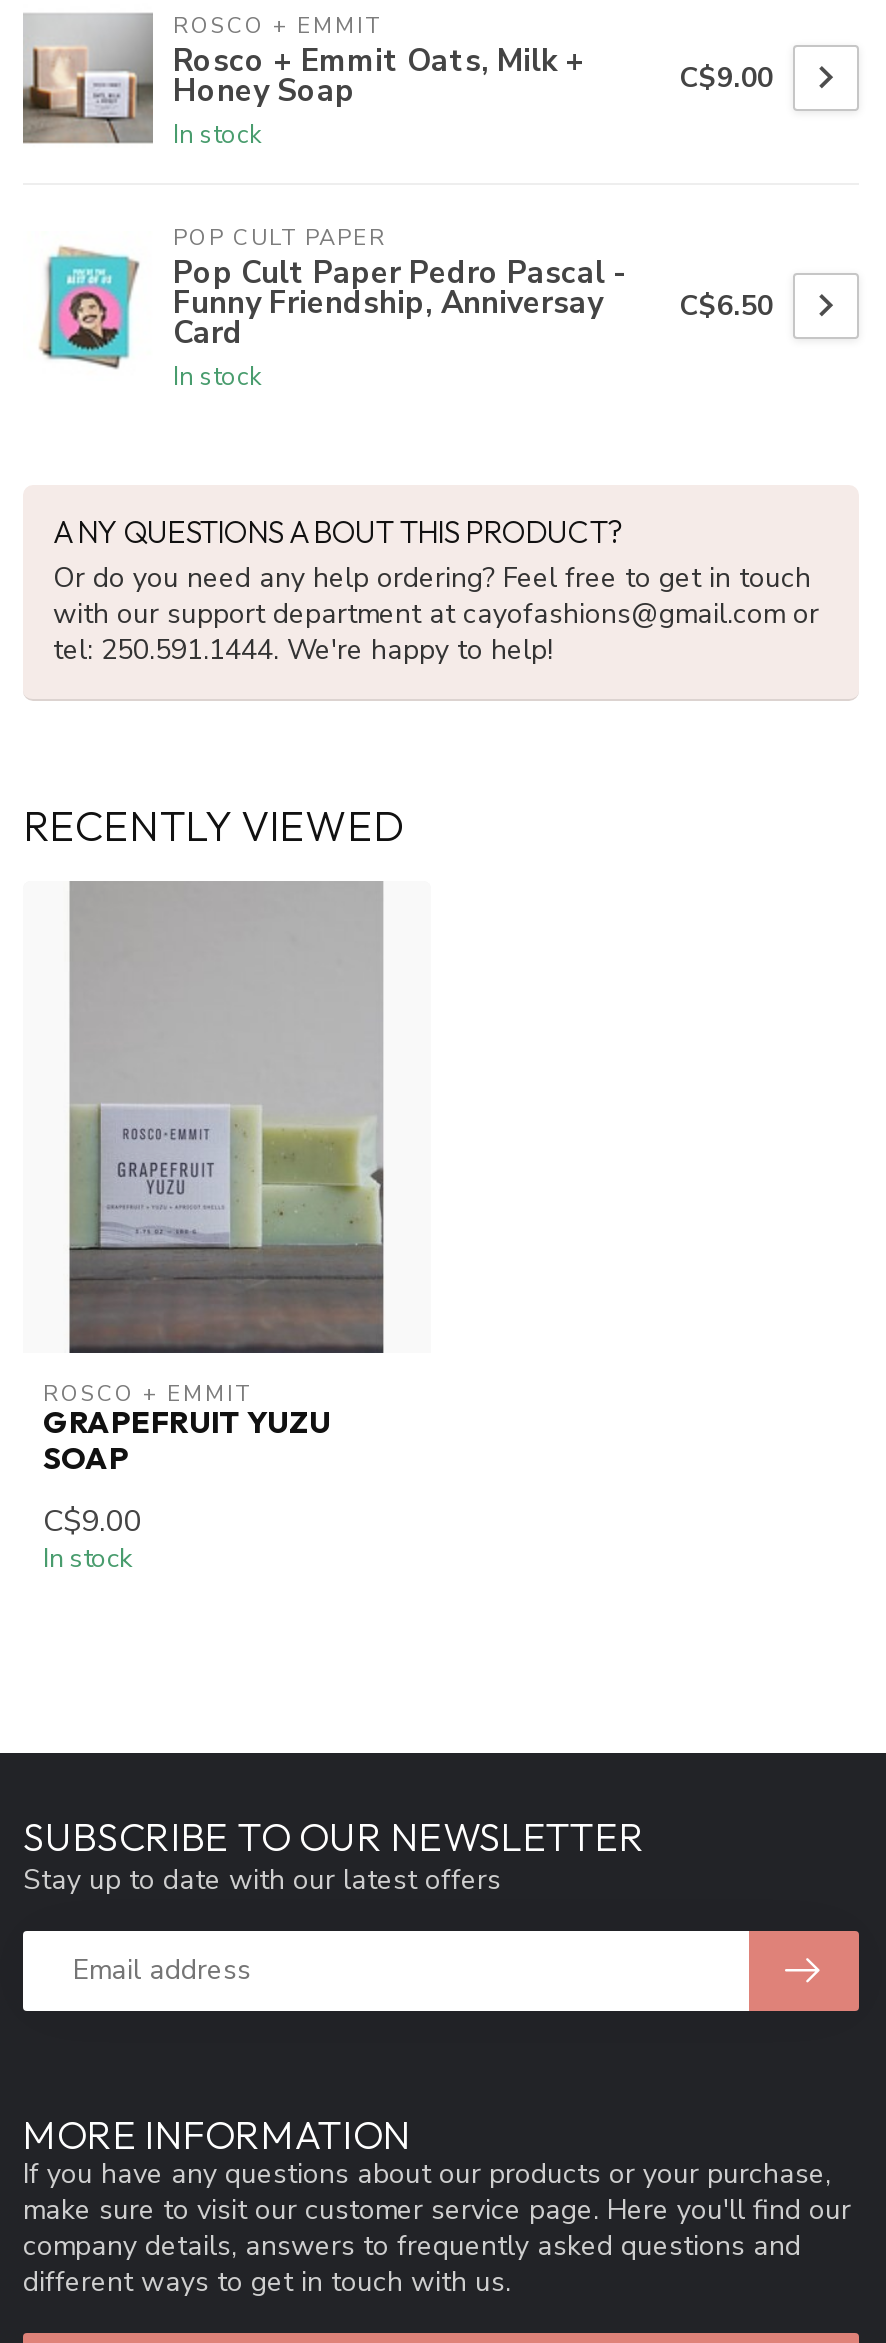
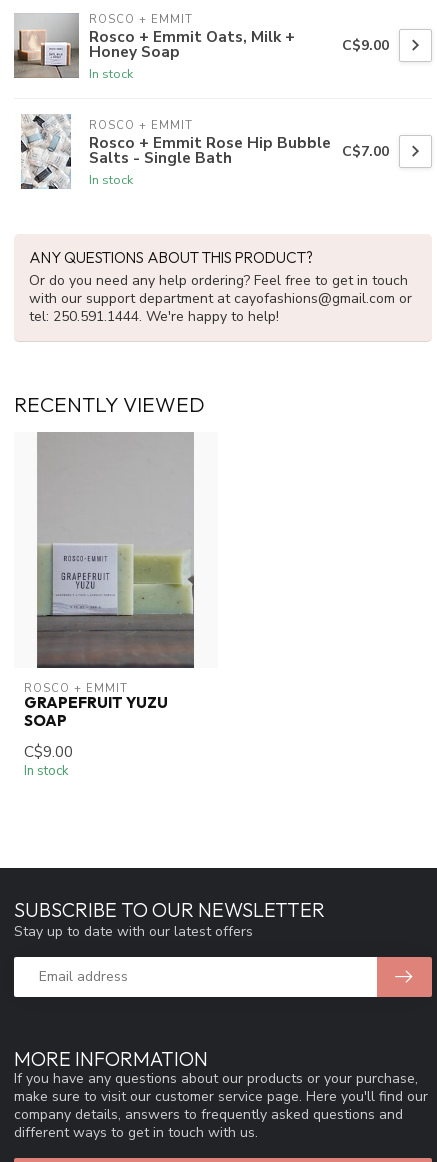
[37,224,627,395] [image] | POP CULT PAPER | Pop Cult Paper Pedro Pascal - | Funny Friendship, Anniversay | Card -> [20,113,331,190] [image] | ROSCO + EMMIT | Rosco + Emmit Rose Hip Bubble | Salts - Single Bath
[679,287,773,325] C$6.50 -> [342,142,389,161] C$7.00

